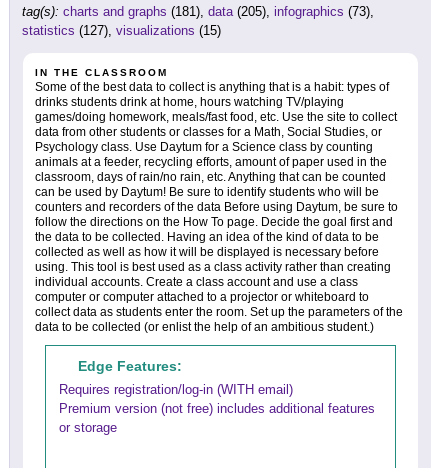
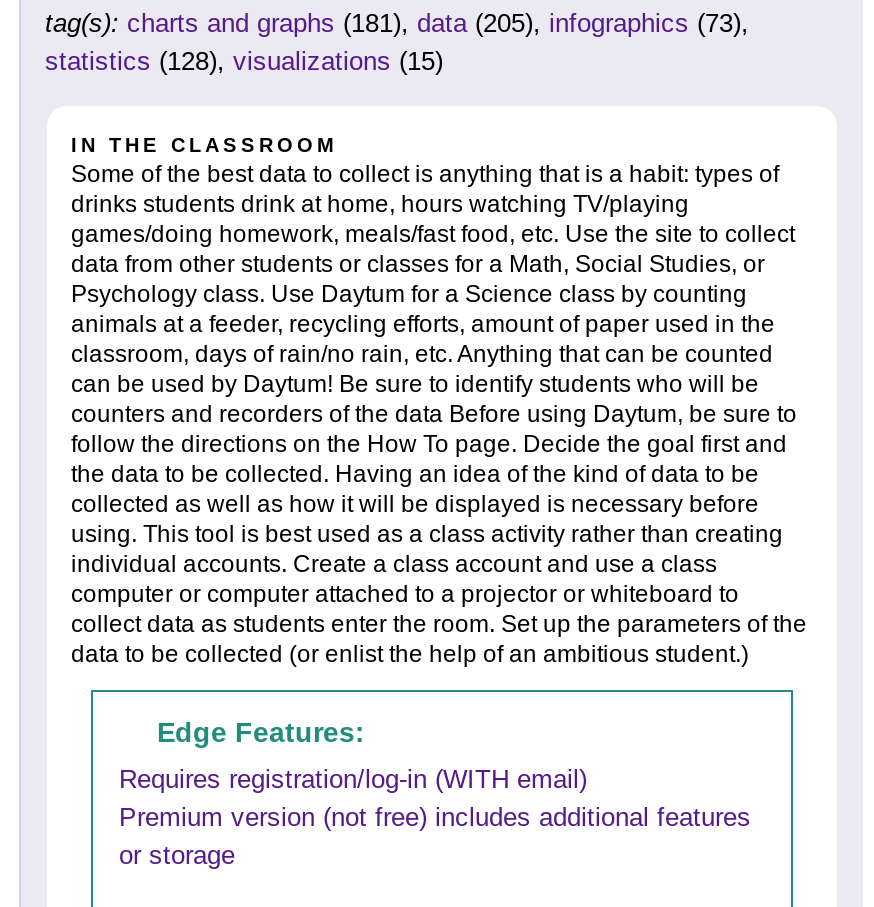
[22,23,221,38] statistics (127), visualizations (15) -> [45,47,443,77] statistics (128), visualizations (15)

